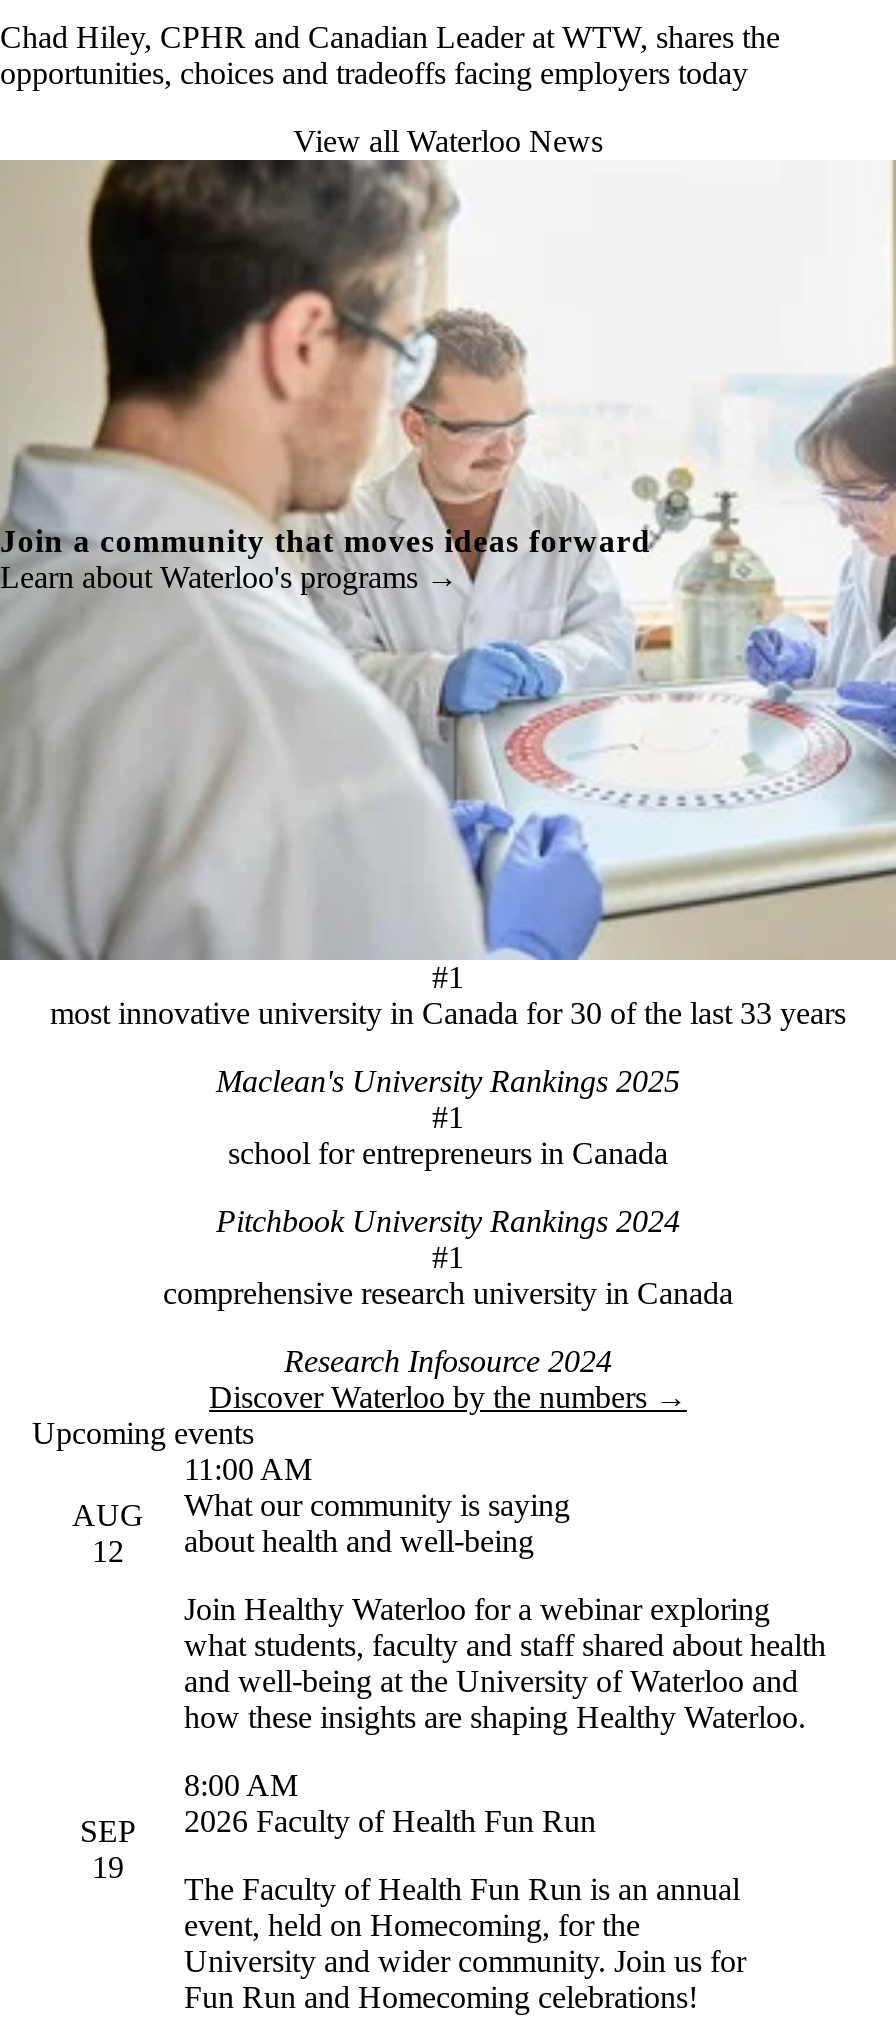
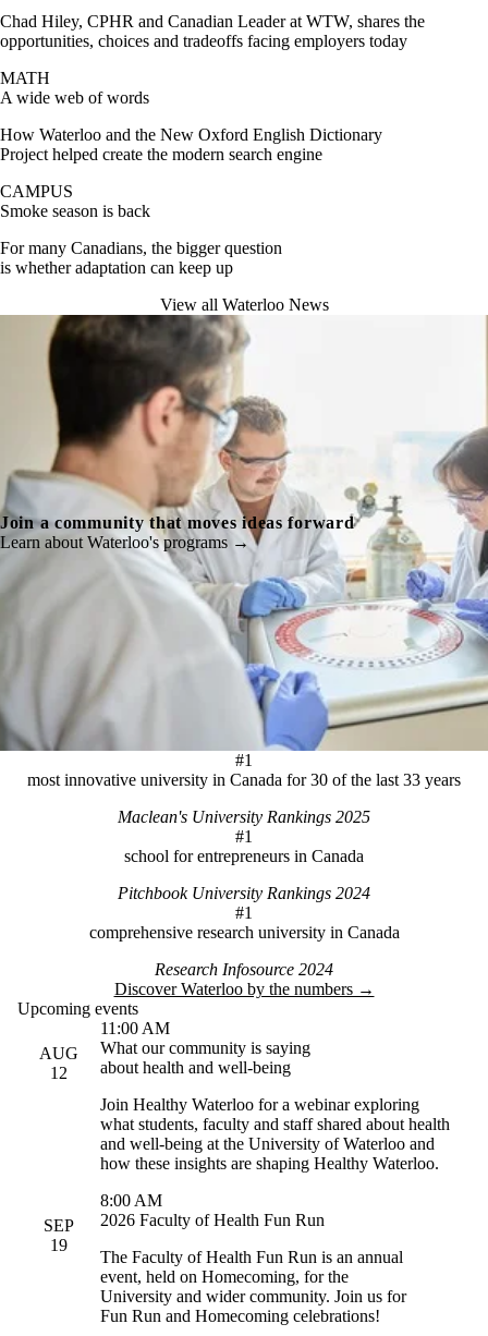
none -> [0,69,382,277] MATH | A wide web of words | How Waterloo and the New Oxford English Dictionary | Project helped create the modern search engine | CAMPUS | Smoke season is back | For many Canadians, the bigger question | is whether adaptation can keep up

